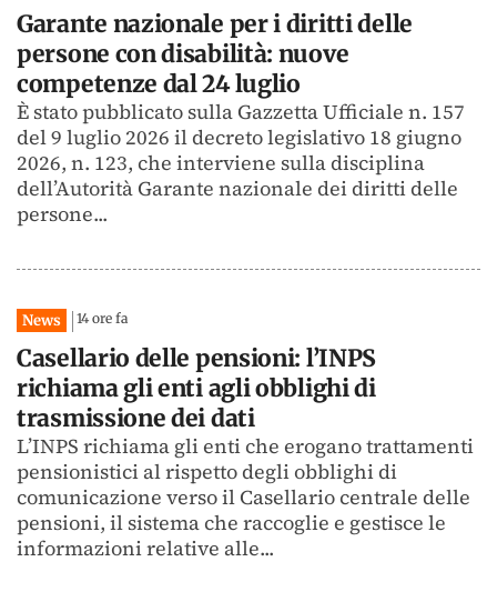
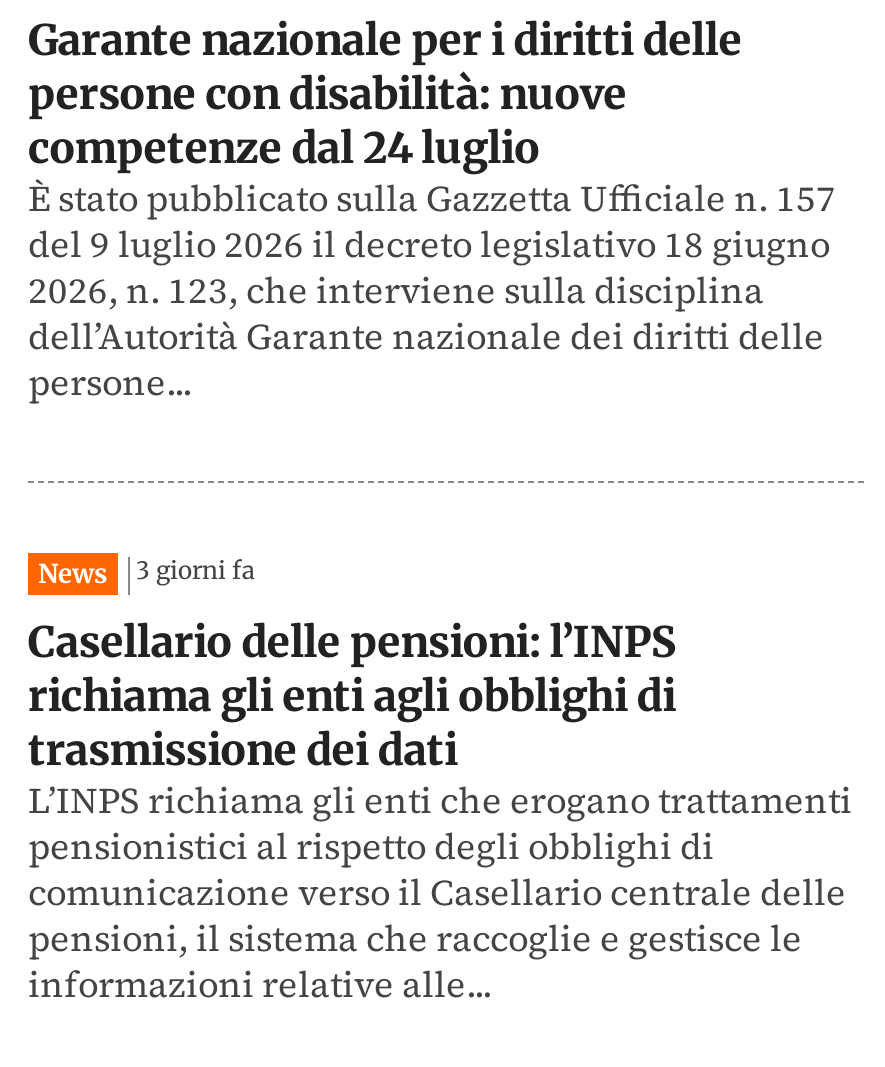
[22,310,128,330] News 14 ore fa -> [38,556,254,592] News 3 giorni fa

